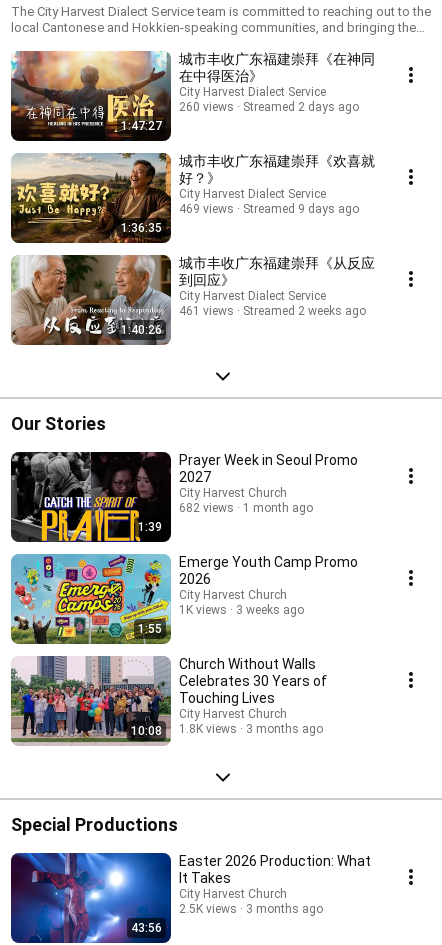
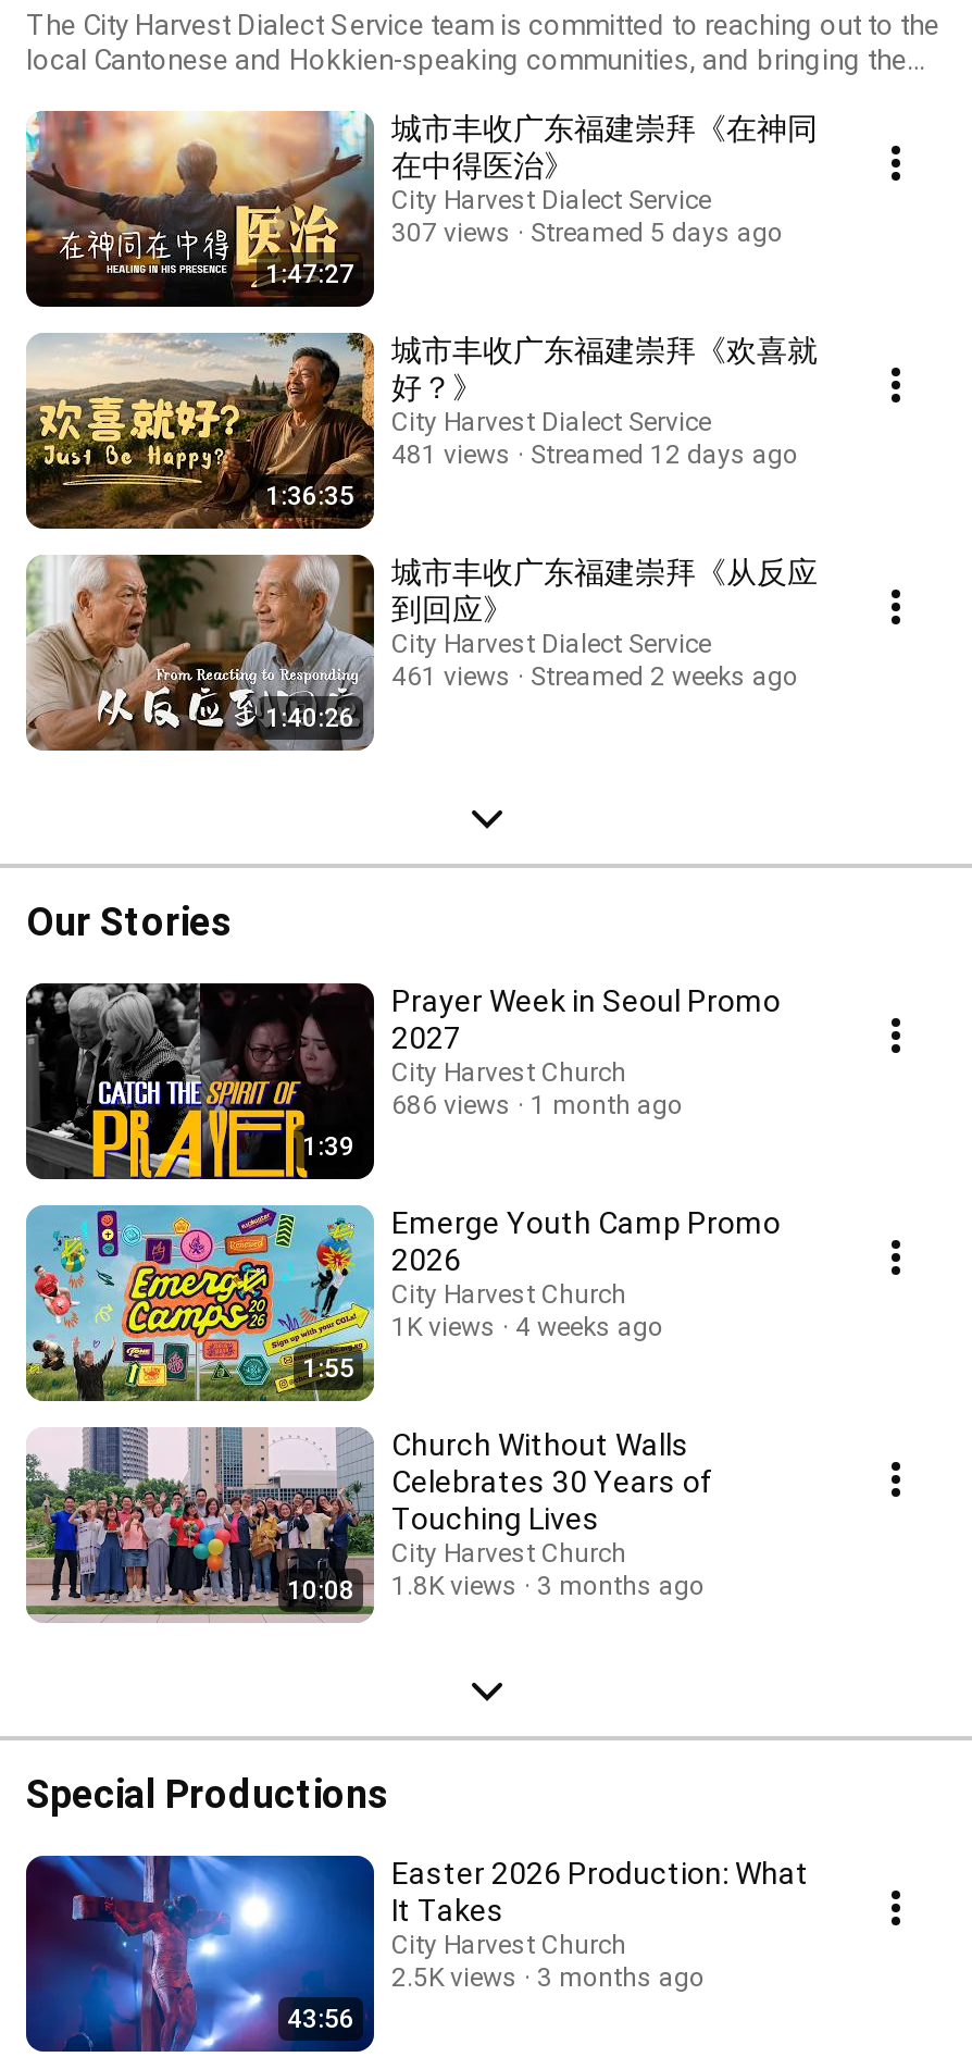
[179,100,234,114] 260 views -> [391,218,511,248] 307 views
[243,100,359,114] Streamed 2 days ago -> [531,218,783,248] Streamed 5 days ago
[179,202,234,216] 469 views -> [391,439,511,470] 481 views
[243,202,359,216] Streamed 9 days ago -> [531,439,798,470] Streamed 12 days ago
[179,501,313,515] 682 views 1 month ago -> [391,1090,683,1120] 686 views 1 month ago
[179,603,304,617] 1K views 3 weeks ago -> [391,1312,663,1342] 1K views 4 weeks ago

